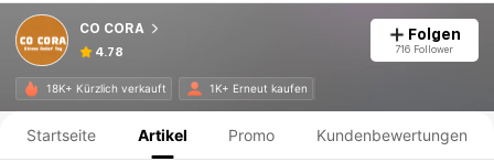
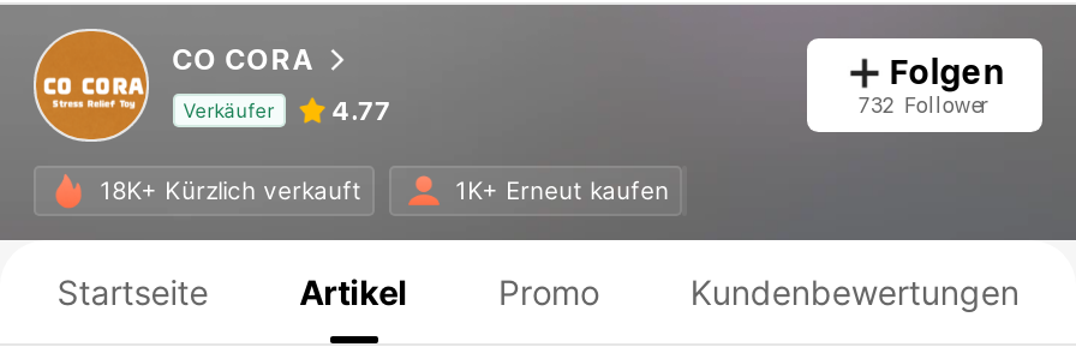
[95,46,123,60] 4.78 -> [183,97,391,128] Verkäufer | 4.77
[395,43,453,55] 716 Follower -> [858,91,990,117] 732 Follower

